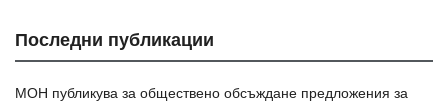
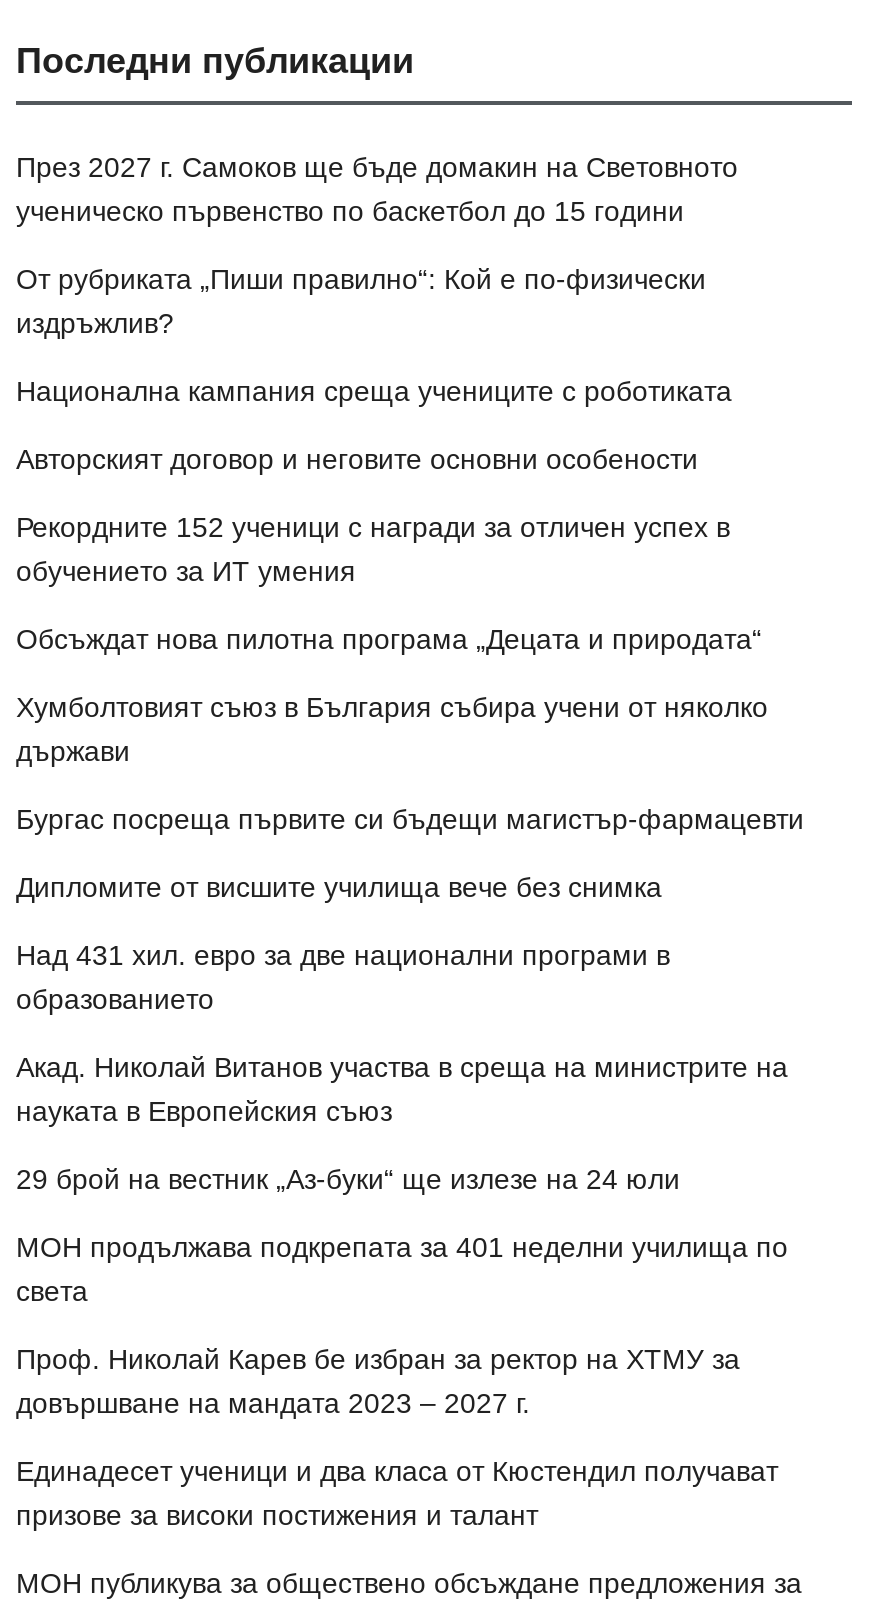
none -> [16,150,804,1530] През 2027 г. Самоков ще бъде домакин на Световното | ученическо първенство по баскетбол до 15 години | От рубриката „Пиши правилно“: Кой е по-физически | издръжлив? | Национална кампания среща учениците с роботиката | Авторският договор и неговите основни особености | Рекордните 152 ученици с награди за отличен успех в | обучението за ИТ умения | Обсъждат нова пилотна програма „Децата и природата“ | Хумболтовият съюз в България събира учени от няколко | държави | Бургас посреща първите си бъдещи магистър-фармацевти | Дипломите от висшите училища вече без снимка | Над 431 хил. евро за две национални програми в | образованието | Акад. Николай Витанов участва в среща на министрите на | науката в Европейския съюз | 29 брой на вестник „Аз-буки“ ще излезе на 24 юли | МОН продължава подкрепата за 401 неделни училища по | света | Проф. Николай Карев бе избран за ректор на ХТМУ за | довършване на мандата 2023 – 2027 г. | Единадесет ученици и два класа от Кюстендил получават | призове за високи постижения и талант

